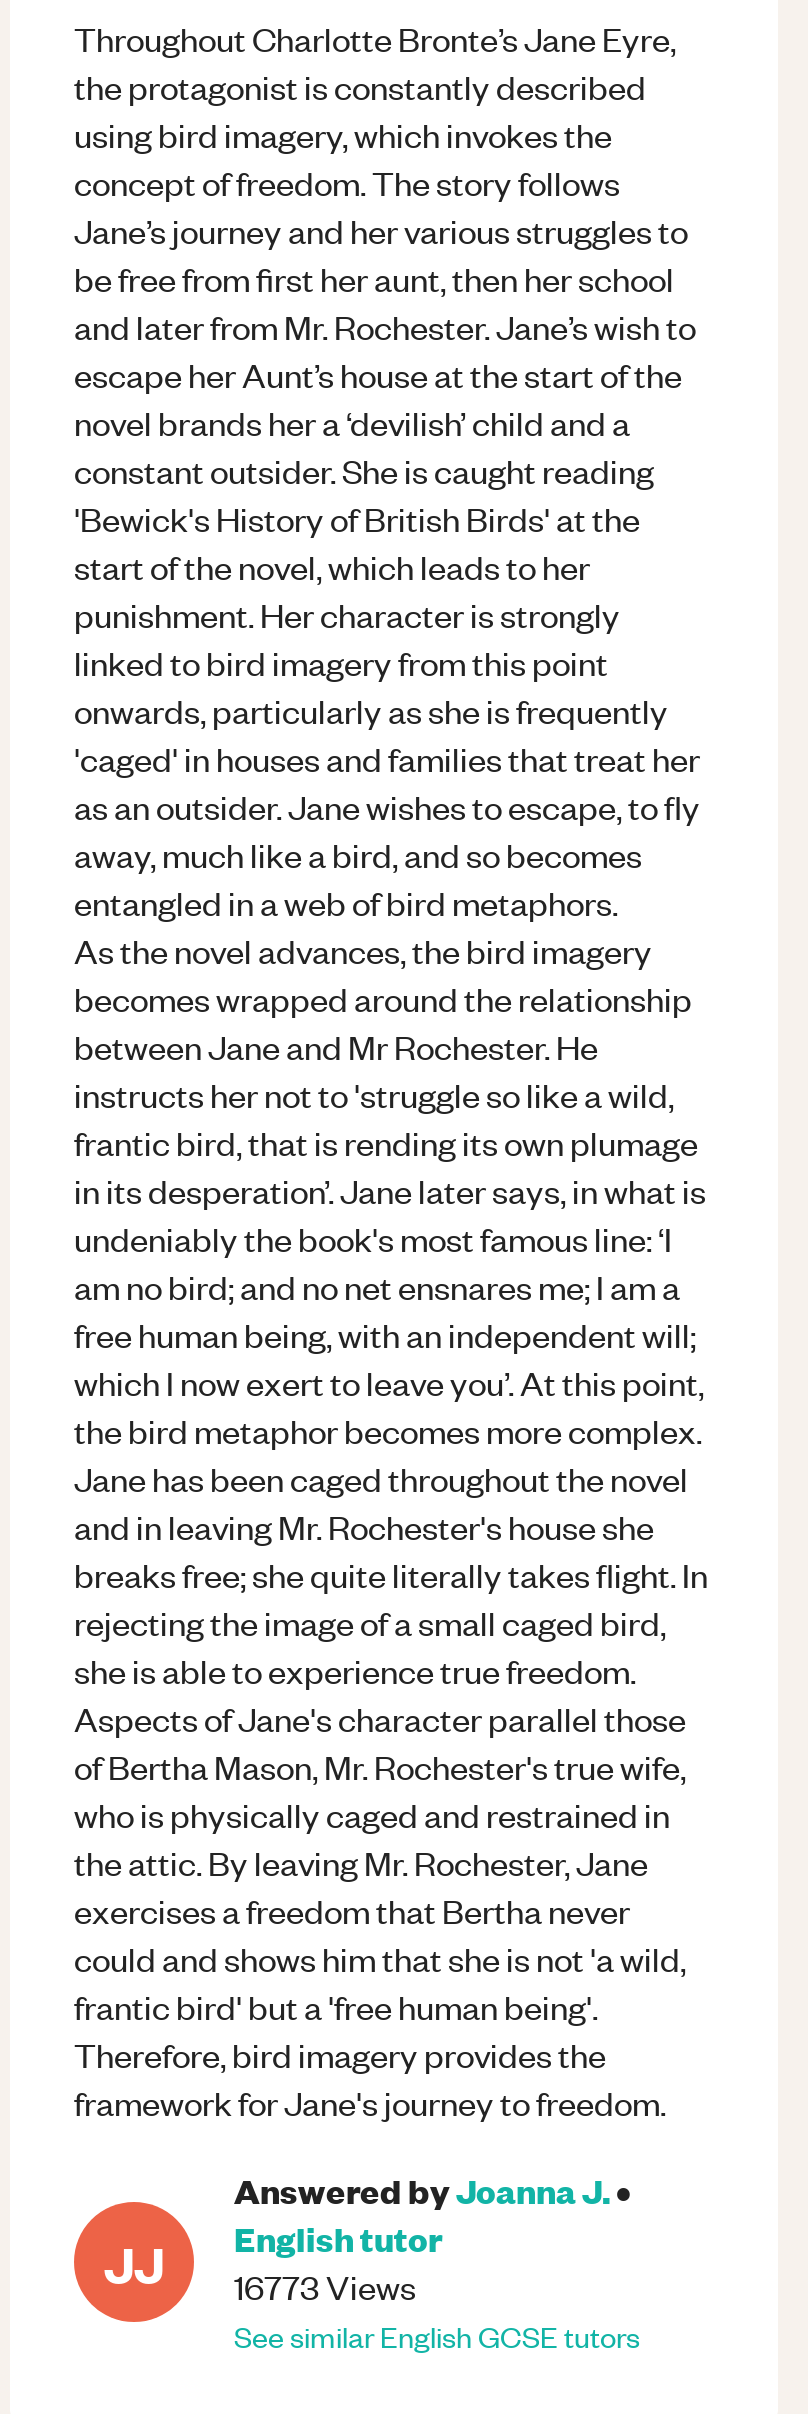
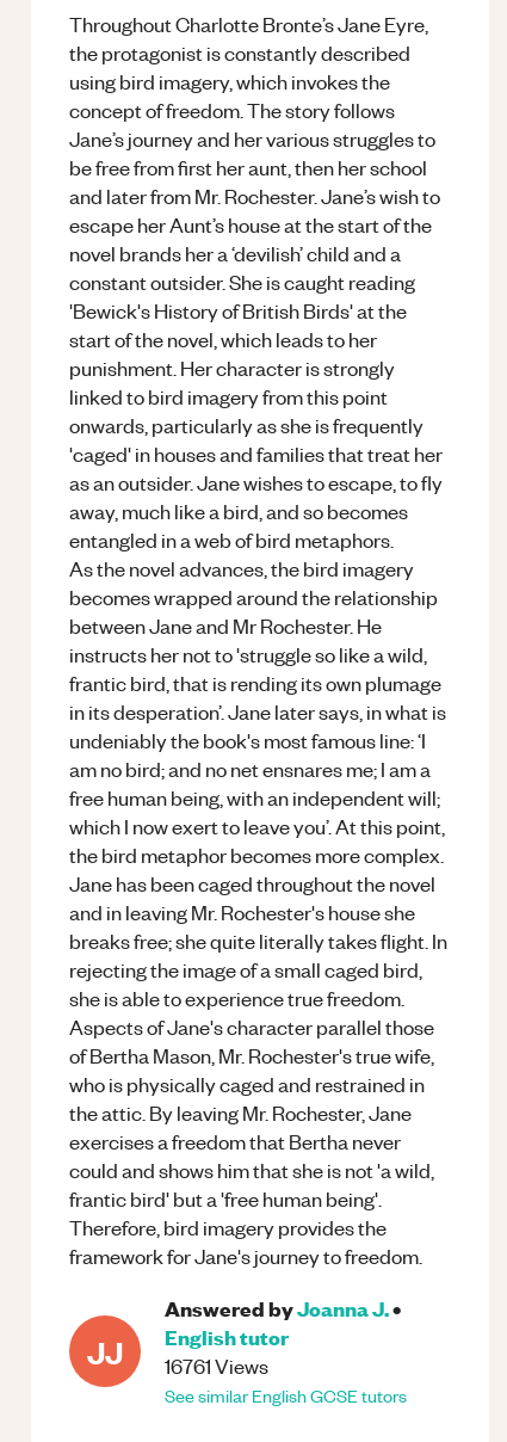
[104,2214,442,2308] JJ 16773 Views Englishtutor -> [87,1323,289,1379] JJ 16761 Views Englishtutor

